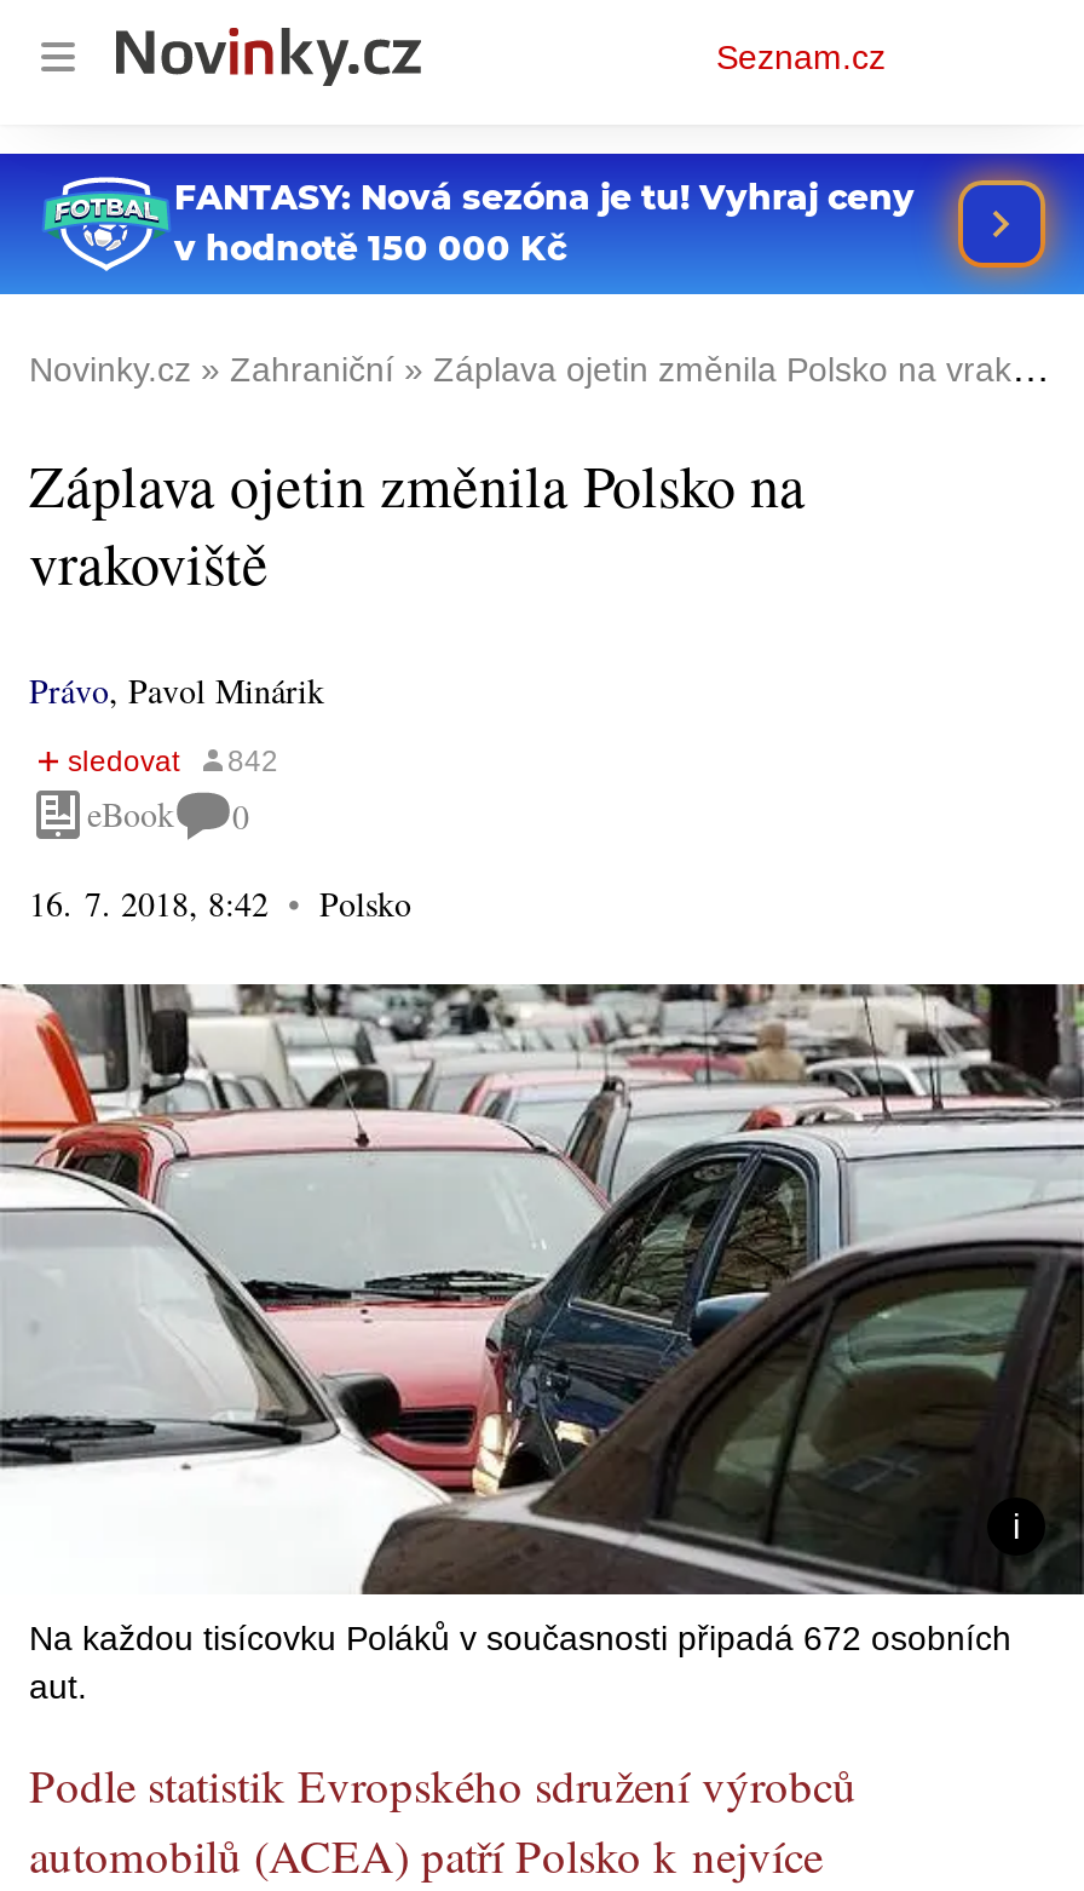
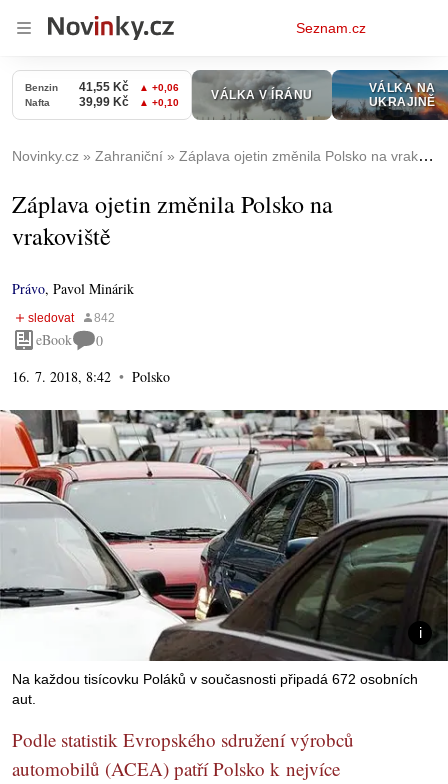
[7,151,1077,297] [image] -> [3,68,445,125] [image]

